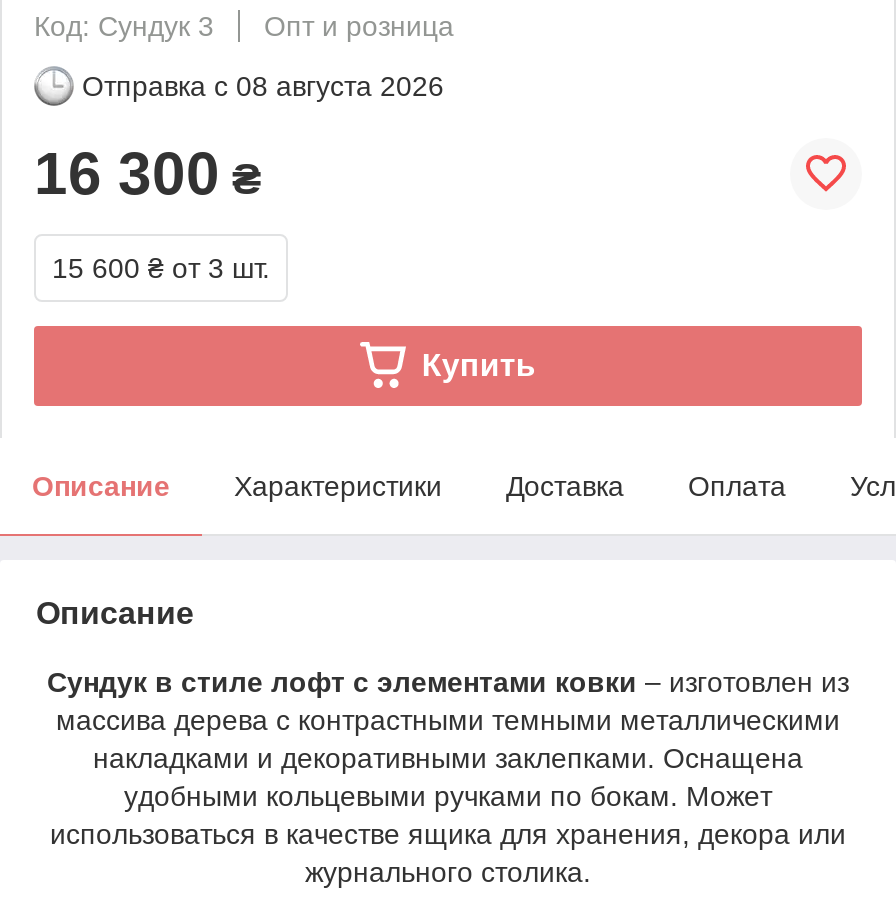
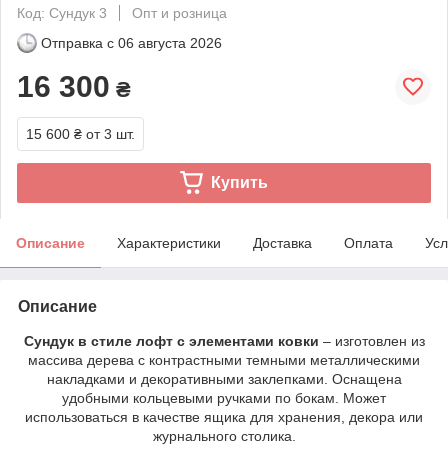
[82,70,444,102] Отправка с 08 августа 2026 -> [41,35,222,51] Отправка с 06 августа 2026

